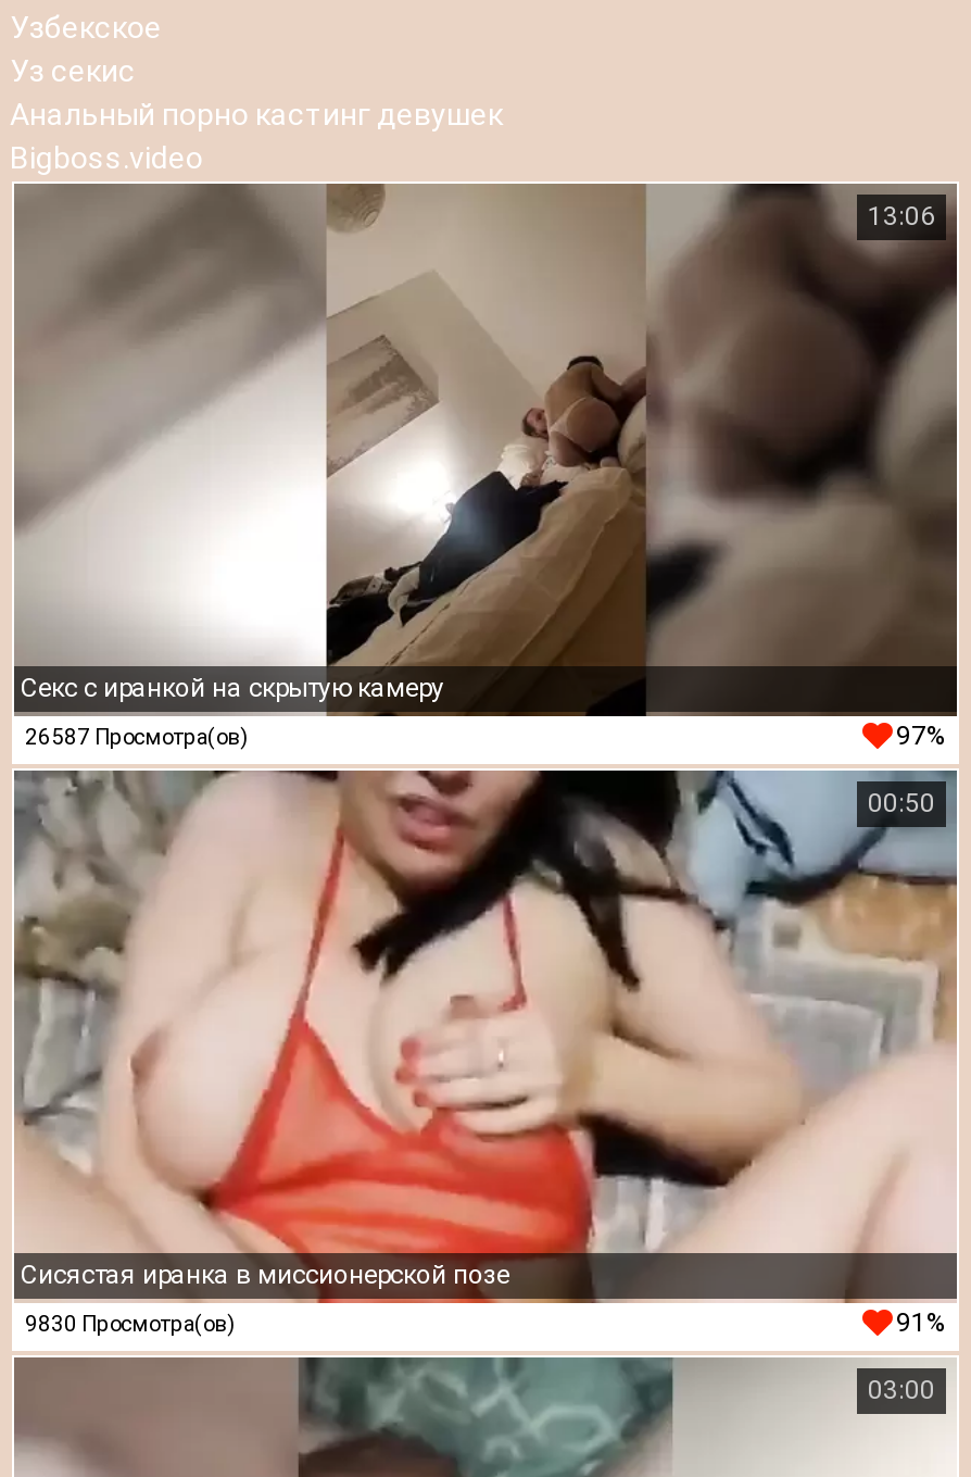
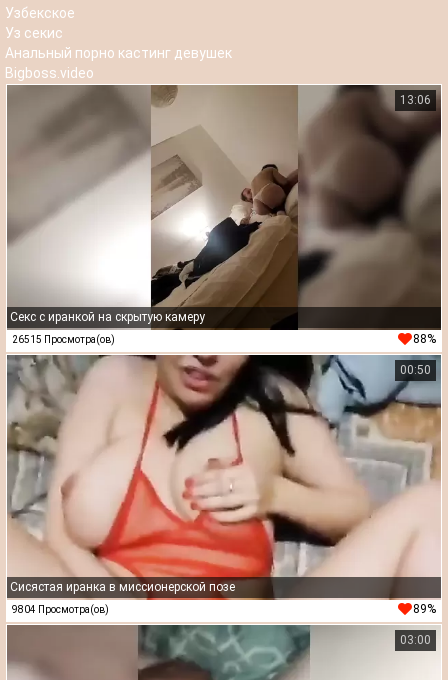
[25,724,249,748] 26587 Просмотра(ов) -> [12,333,115,344] 26515 Просмотра(ов)
[896,721,946,751] 97% -> [413,332,436,346] 88%
[25,1311,236,1335] 9830 Просмотра(ов) -> [12,604,109,615] 9804 Просмотра(ов)
[896,1308,946,1338] 91% -> [413,602,436,616] 89%

